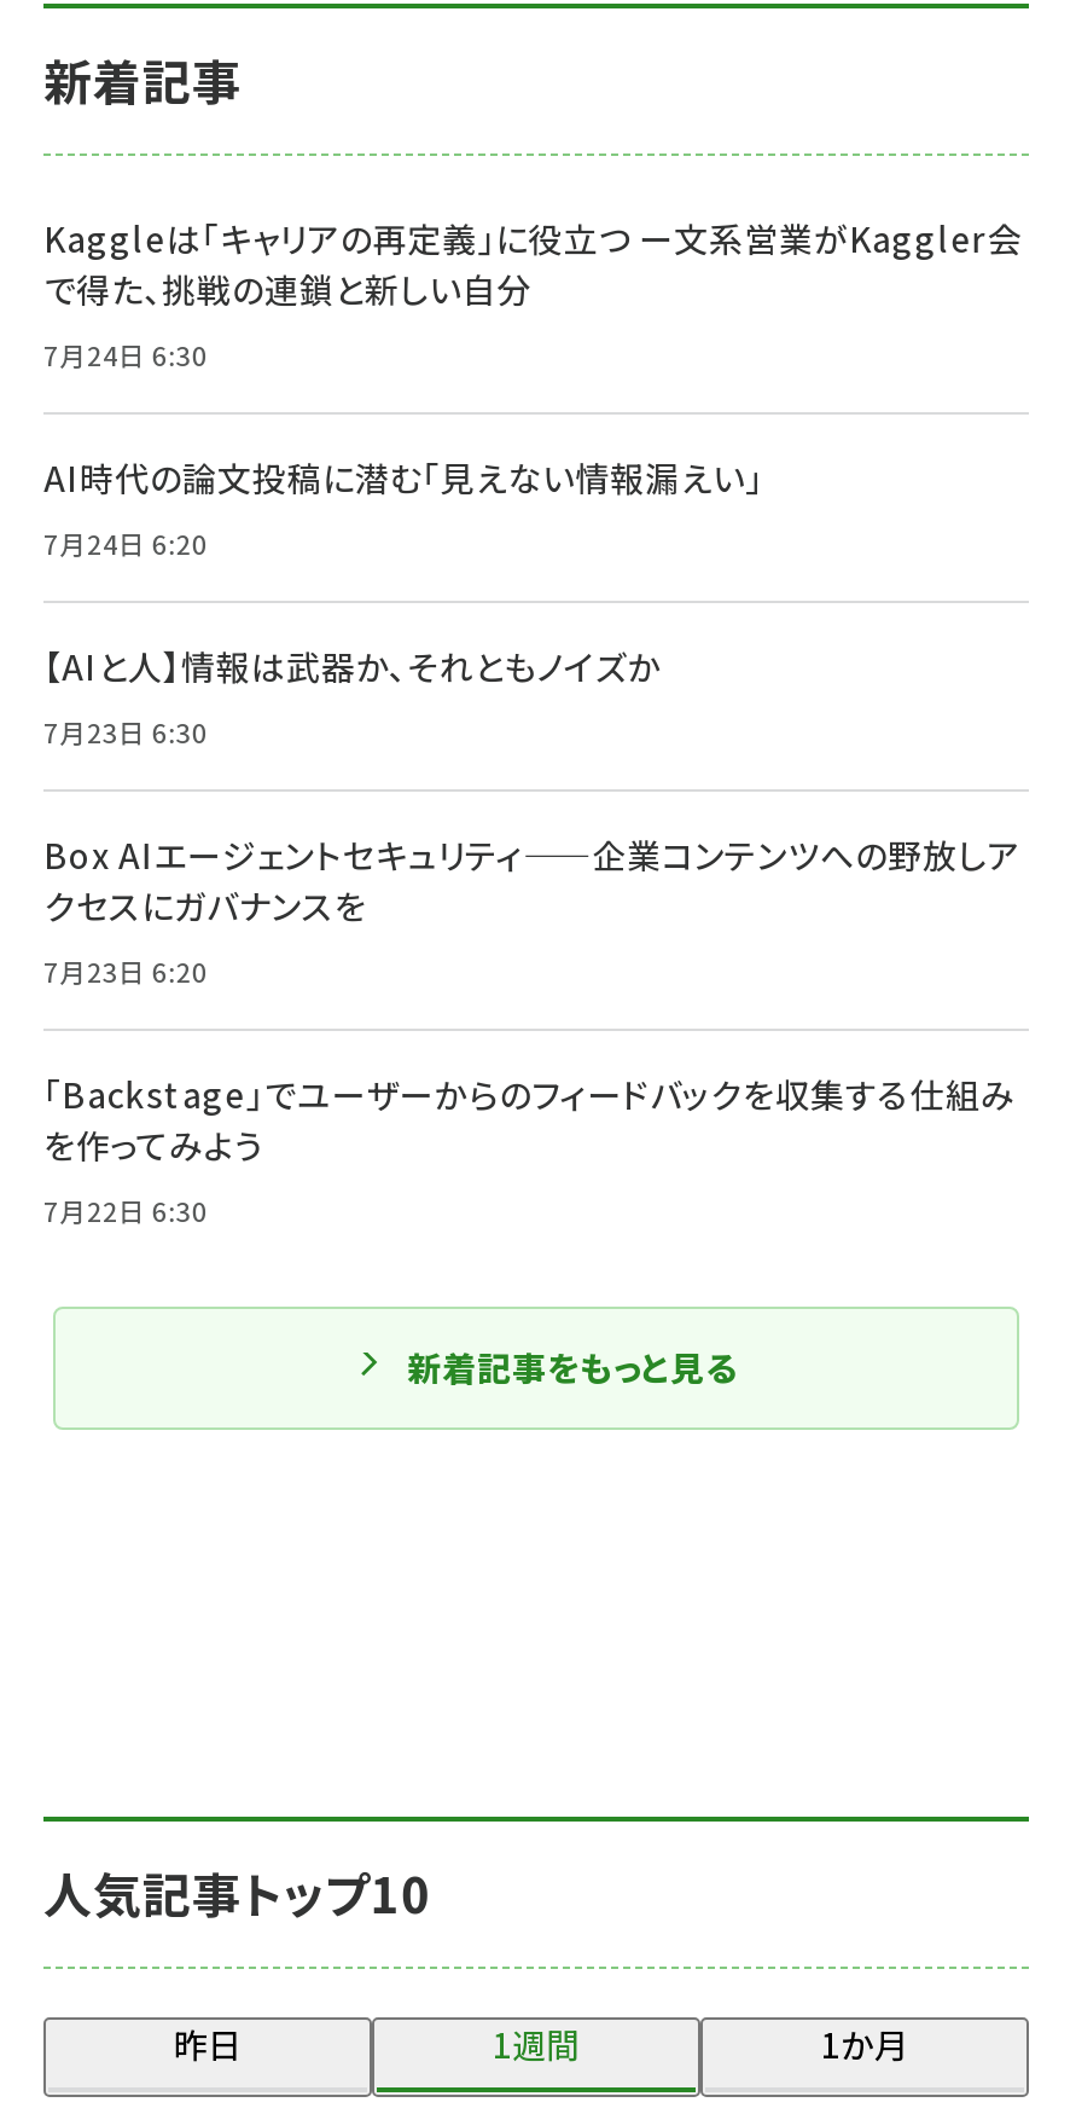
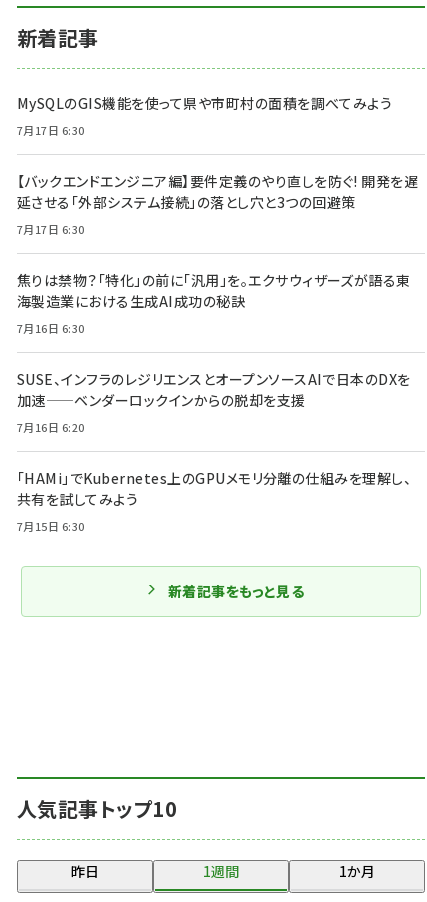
[43,214,1022,373] Kaggleは「キャリアの再定義」に役立つ ー文系営業がKaggler会 | で得た、挑戦の連鎖と新しい自分 | 7月24日 6:30 -> [17,93,392,138] MySQLのGIS機能を使って県や市町村の面積を調べてみよう | 7月17日 6:30
[43,453,763,562] AI時代の論文投稿に潜む「見えない情報漏えい」 | 7月24日 6:20 -> [17,171,418,237] 【バックエンドエンジニア編】要件定義のやり直しを防ぐ! 開発を遅 | 延させる「外部システム接続」の落とし穴と3つの回避策 | 7月17日 6:30
[43,642,662,751] 【AIと人】情報は武器か、それともノイズか | 7月23日 6:30 -> [17,270,411,336] 焦りは禁物？「特化」の前に「汎用」を。エクサウィザーズが語る東 | 海製造業における生成AI成功の秘訣 | 7月16日 6:30
[43,830,1020,990] Box AIエージェントセキュリティ——企業コンテンツへの野放しア | クセスにガバナンスを | 7月23日 6:20 -> [17,369,411,435] SUSE、インフラのレジリエンスとオープンソースAIで日本のDXを | 加速——ベンダーロックインからの脱却を支援 | 7月16日 6:20
[43,1070,1015,1229] 「Backstage」でユーザーからのフィードバックを収集する仕組み | を作ってみよう | 7月22日 6:30 -> [17,468,411,534] 「HAMi」でKubernetes上のGPUメモリ分離の仕組みを理解し、 | 共有を試してみよう | 7月15日 6:30

